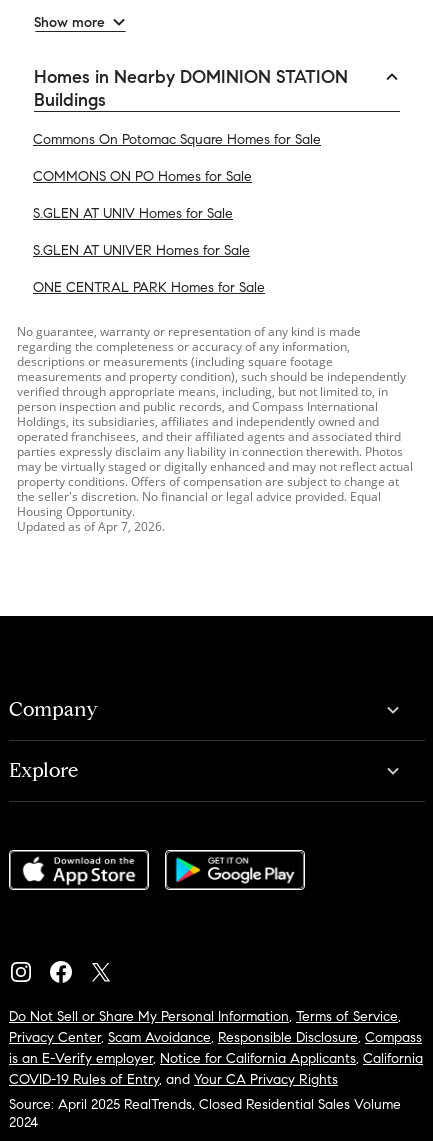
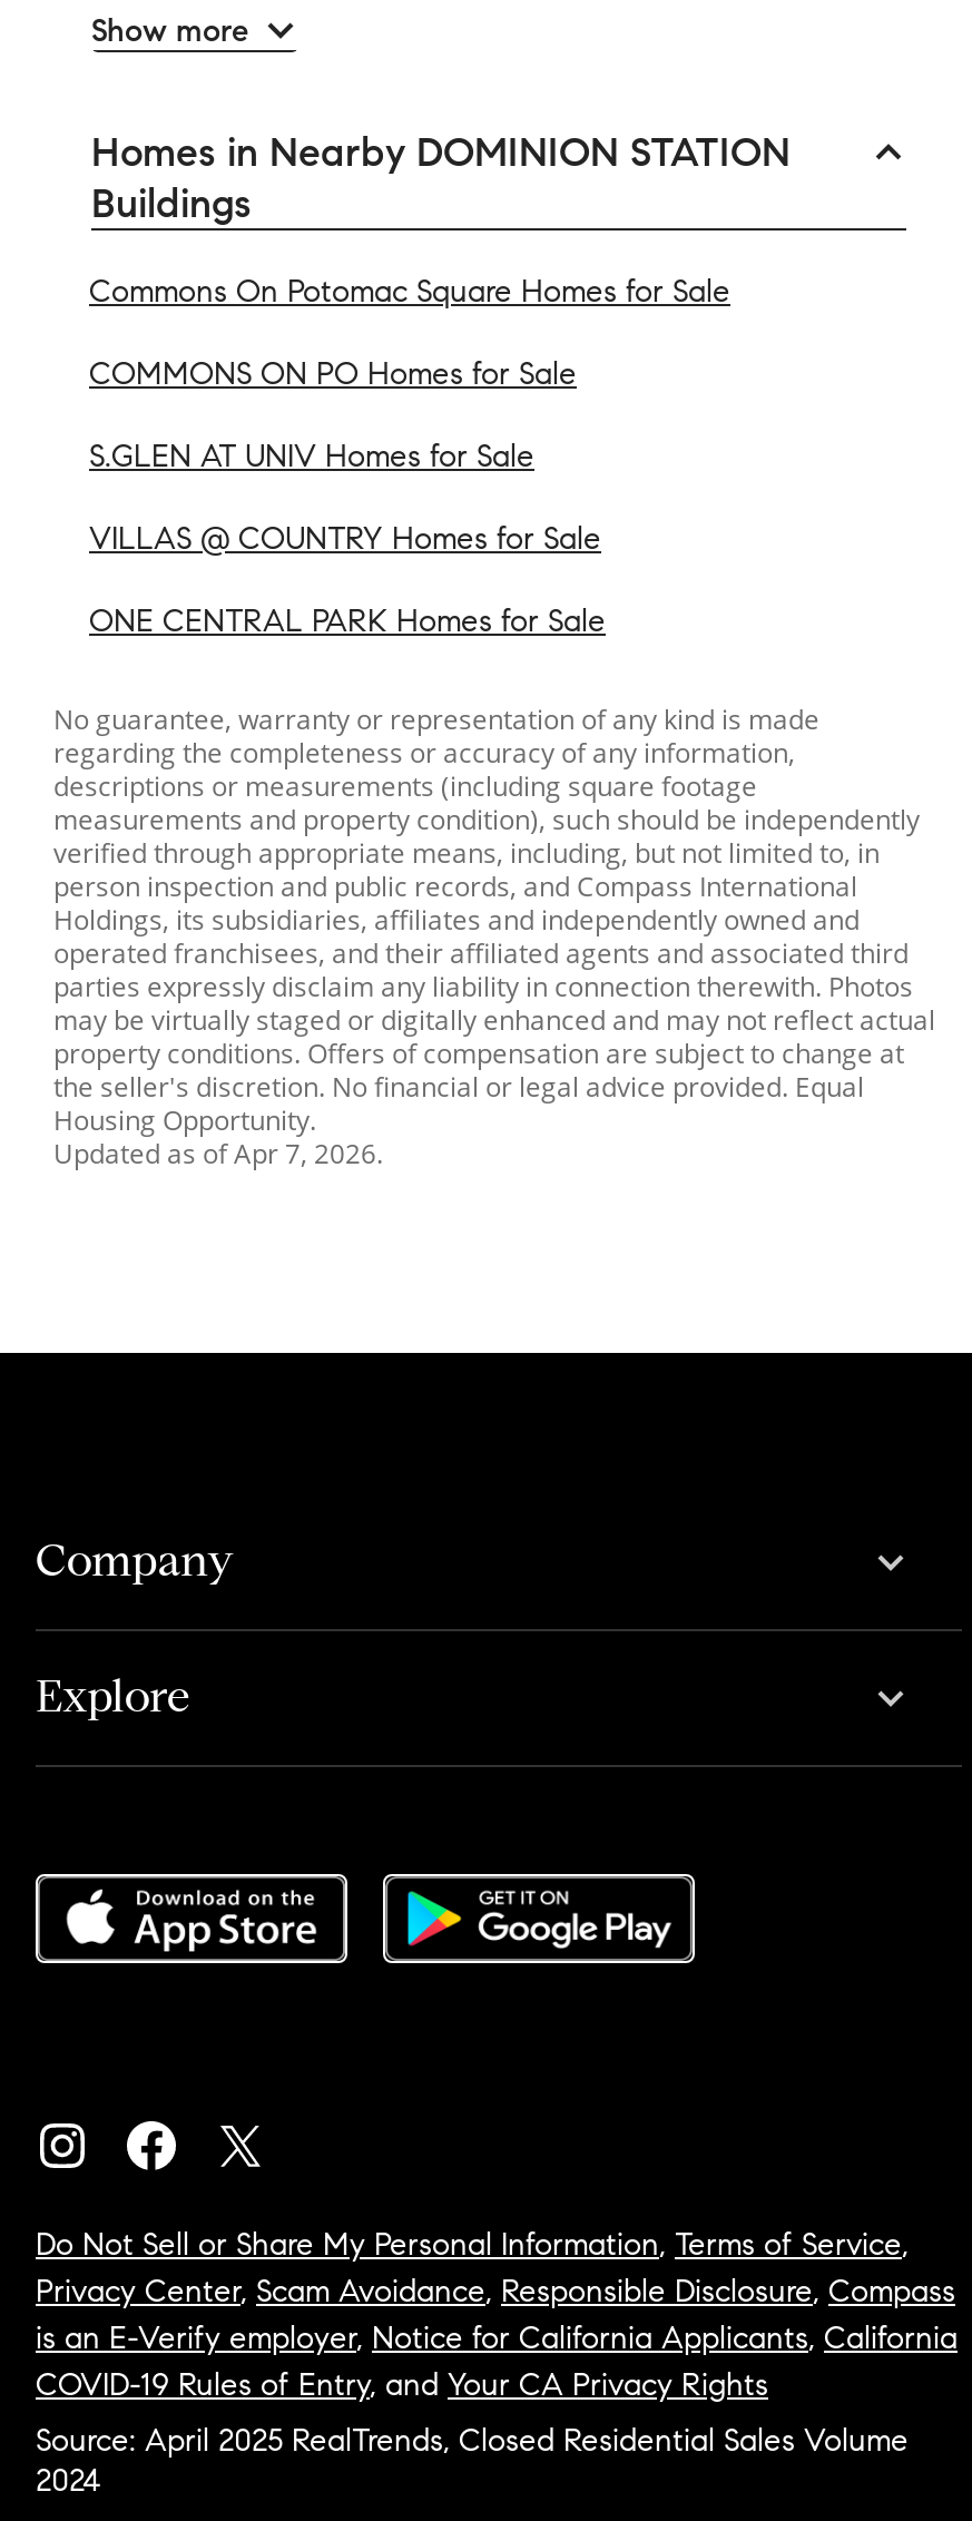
[33,242,250,259] S.GLEN AT UNIVER Homes for Sale -> [89,519,601,557] VILLAS @ COUNTRY Homes for Sale

